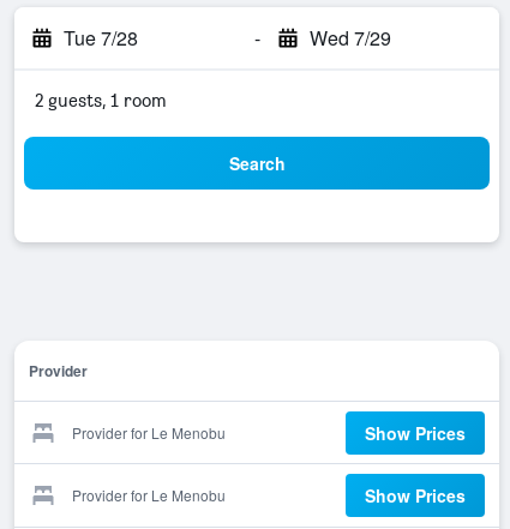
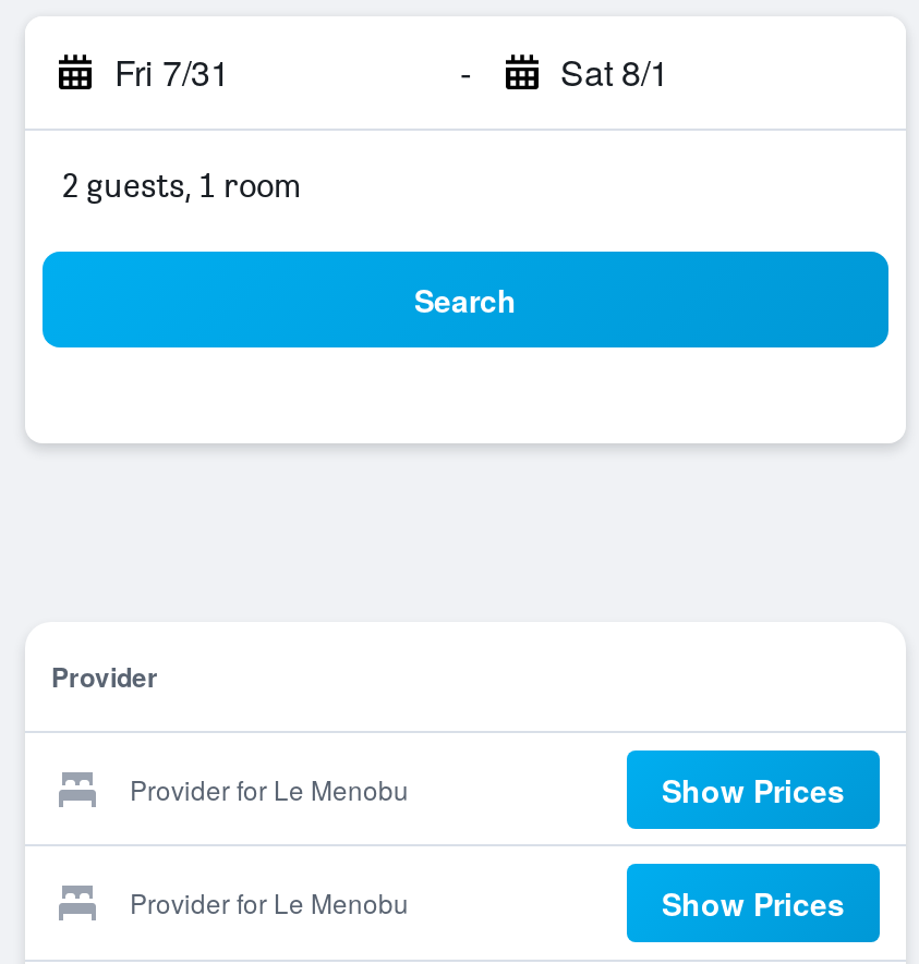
[64,24,138,52] Tue 7/28 -> [114,47,230,97] Fri 7/31
[309,24,391,52] Wed 7/29 -> [560,47,669,97] Sat 8/1

